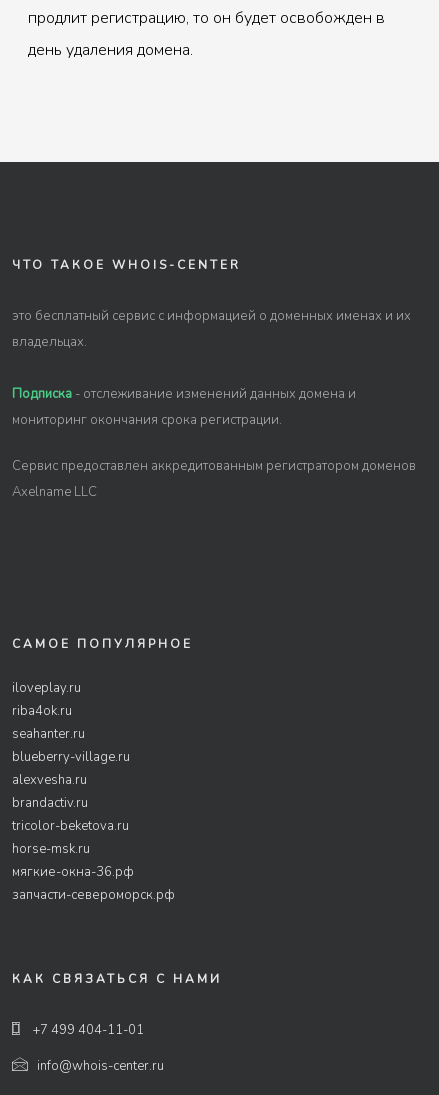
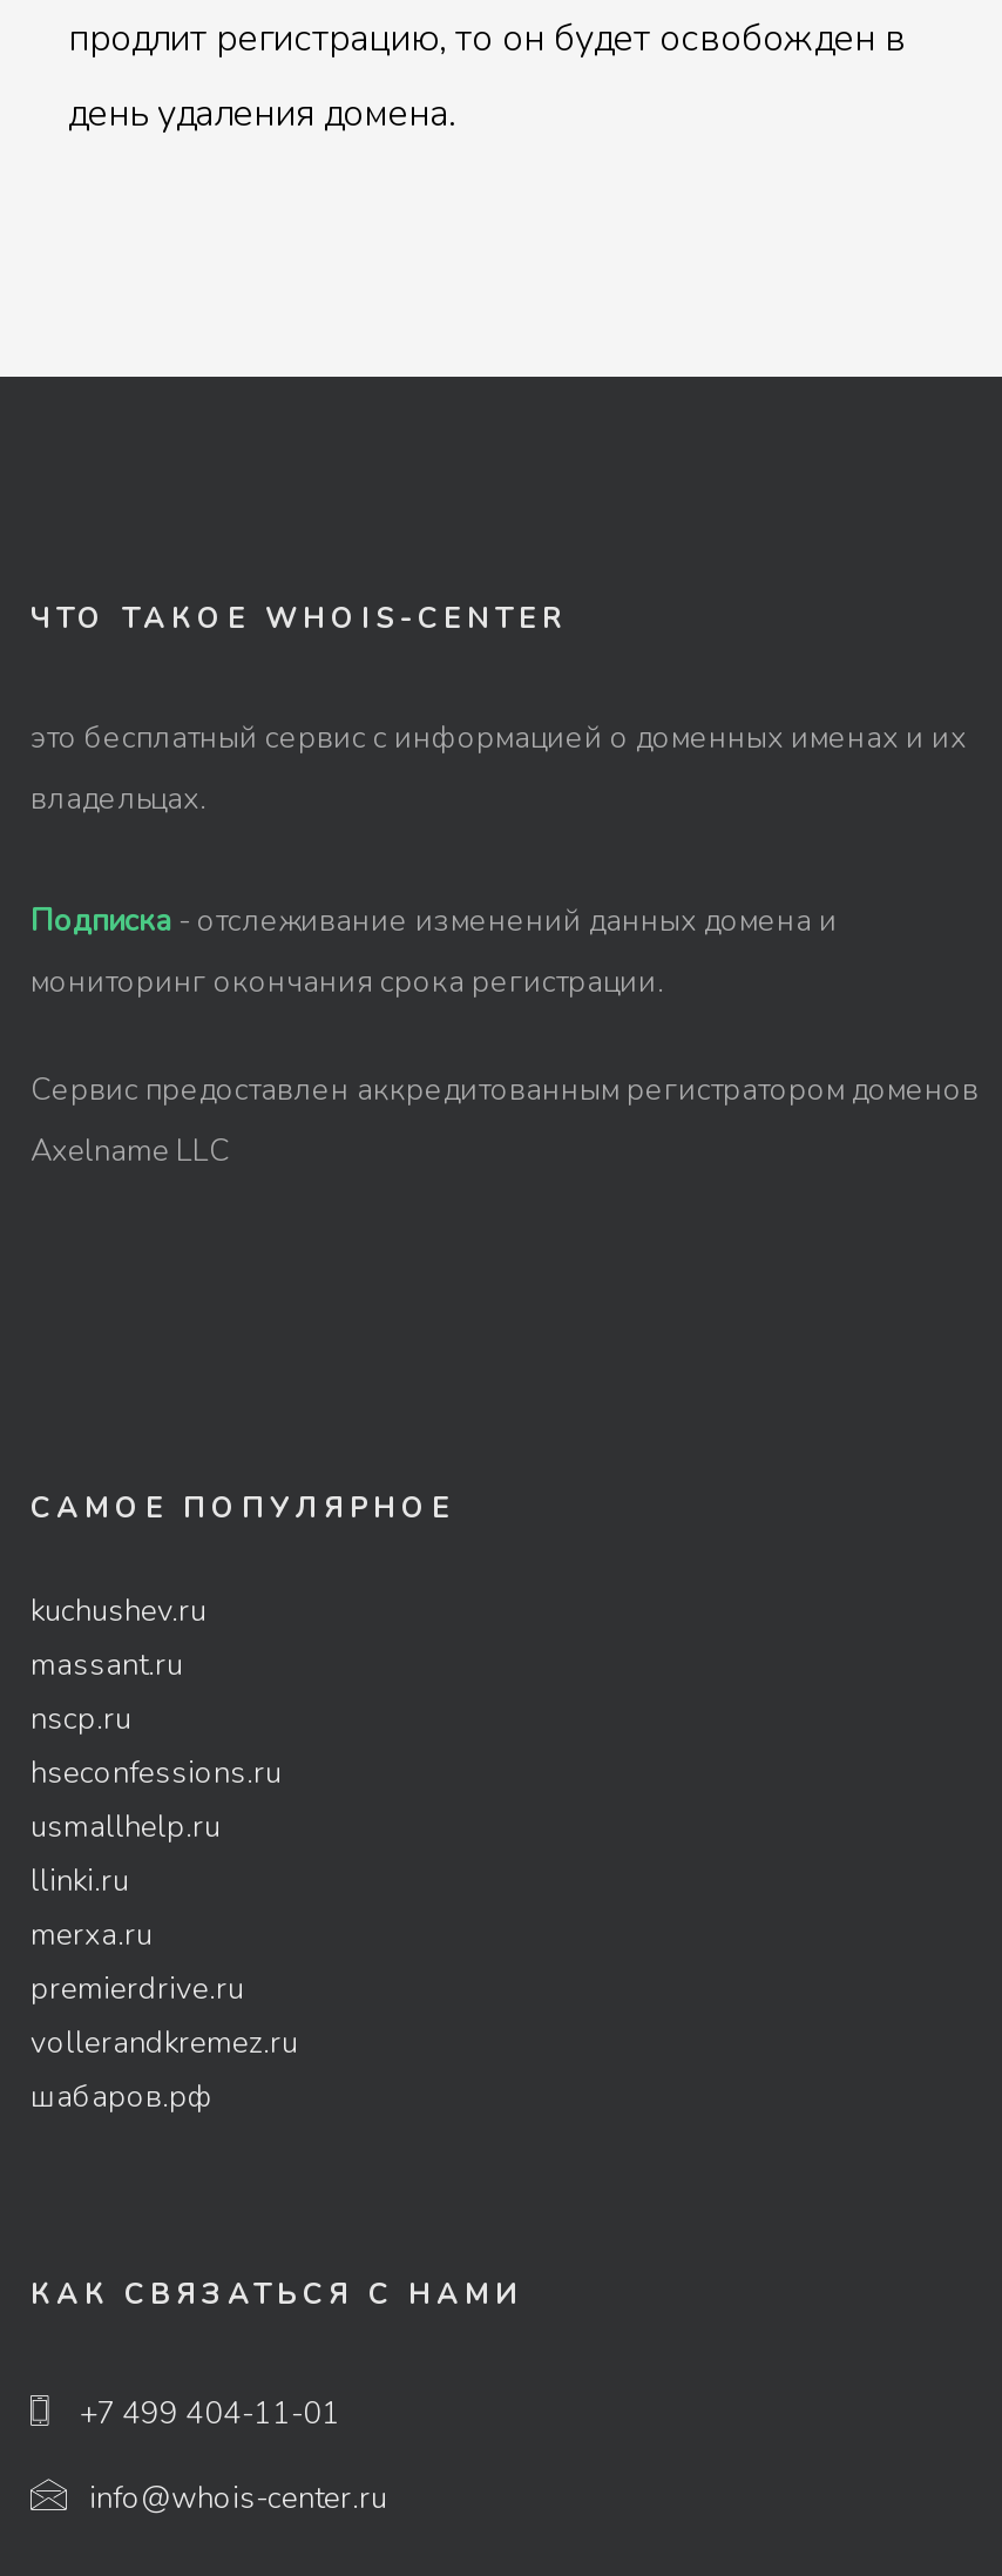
[12,679,175,904] iloveplay.ru | riba4ok.ru | seahanter.ru | blueberry-village.ru | alexvesha.ru | brandactiv.ru | tricolor-beketova.ru | horse-msk.ru | мягкие-окна-36.рф | запчасти-североморск.рф -> [31,1590,298,2118] kuchushev.ru | massant.ru | nscp.ru | hseconfessions.ru | usmallhelp.ru | llinki.ru | merxa.ru | premierdrive.ru | vollerandkremez.ru | шабаров.рф

